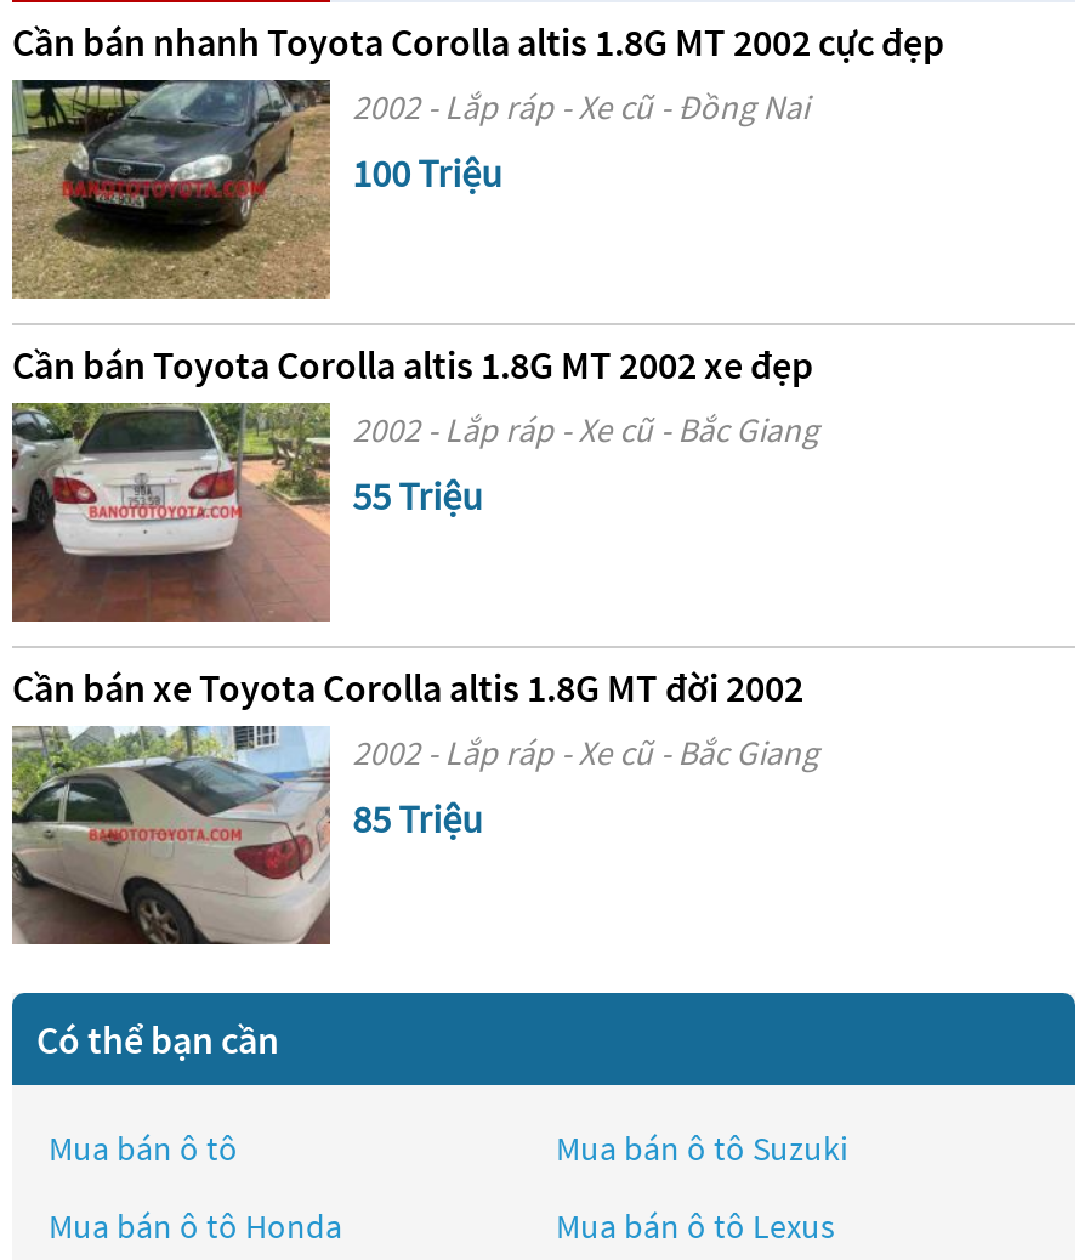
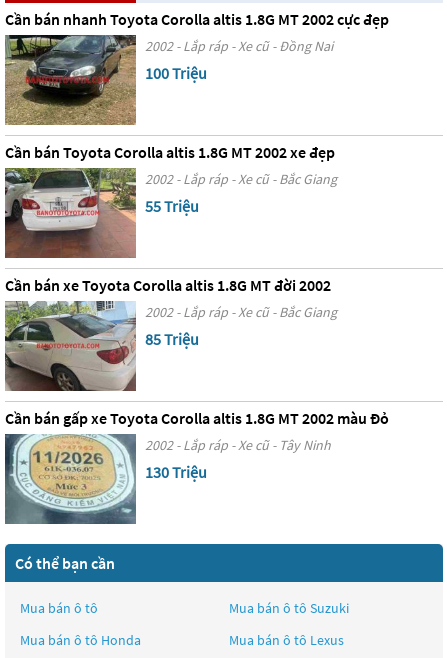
none -> [4,408,389,525] [image] | Cần bán gấp xe Toyota Corolla altis 1.8G MT 2002 màu Đỏ | 2002 - Lắp ráp - Xe cũ - Tây Ninh | 130 Triệu

